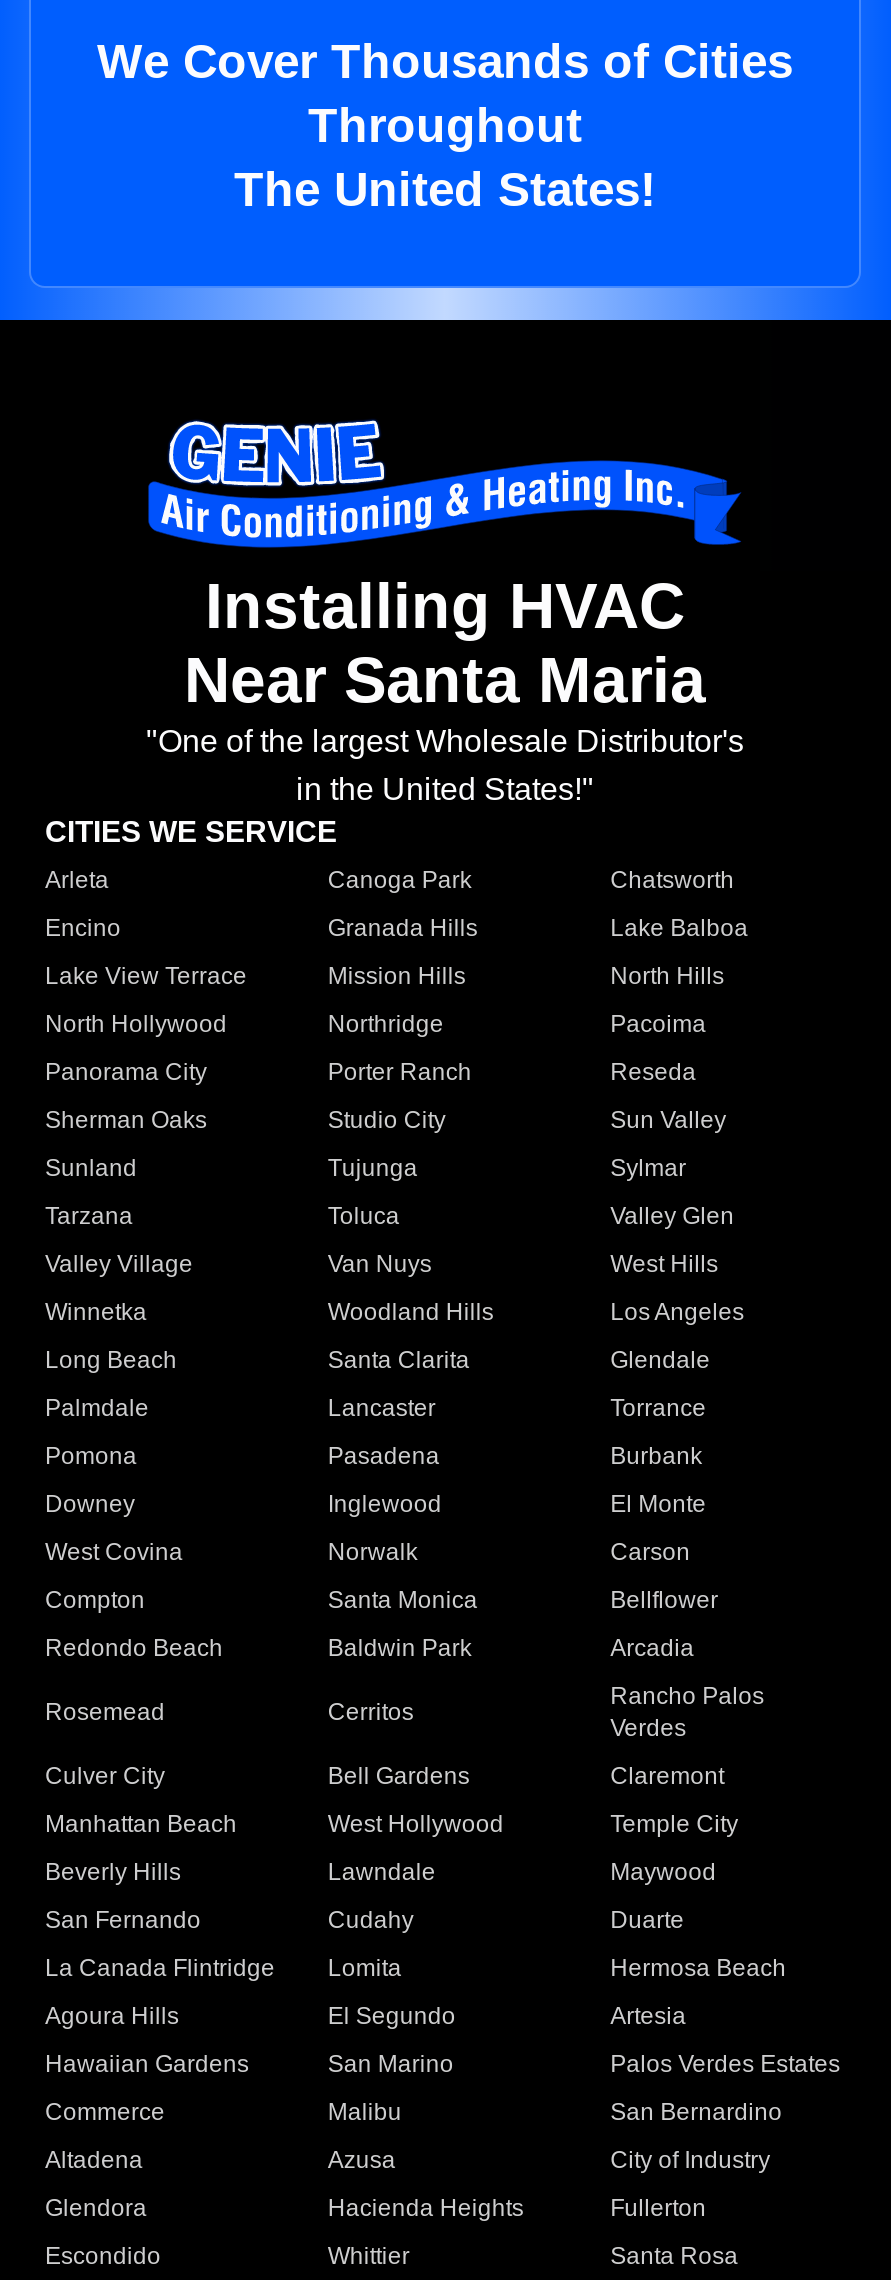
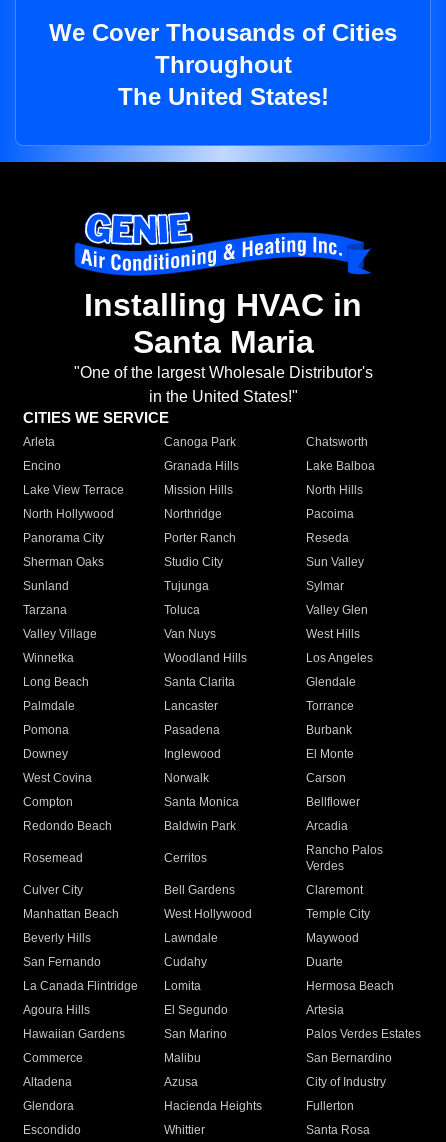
[184,571,706,717] Installing HVAC | Near Santa Maria -> [84,287,362,360] Installing HVAC in | Santa Maria

